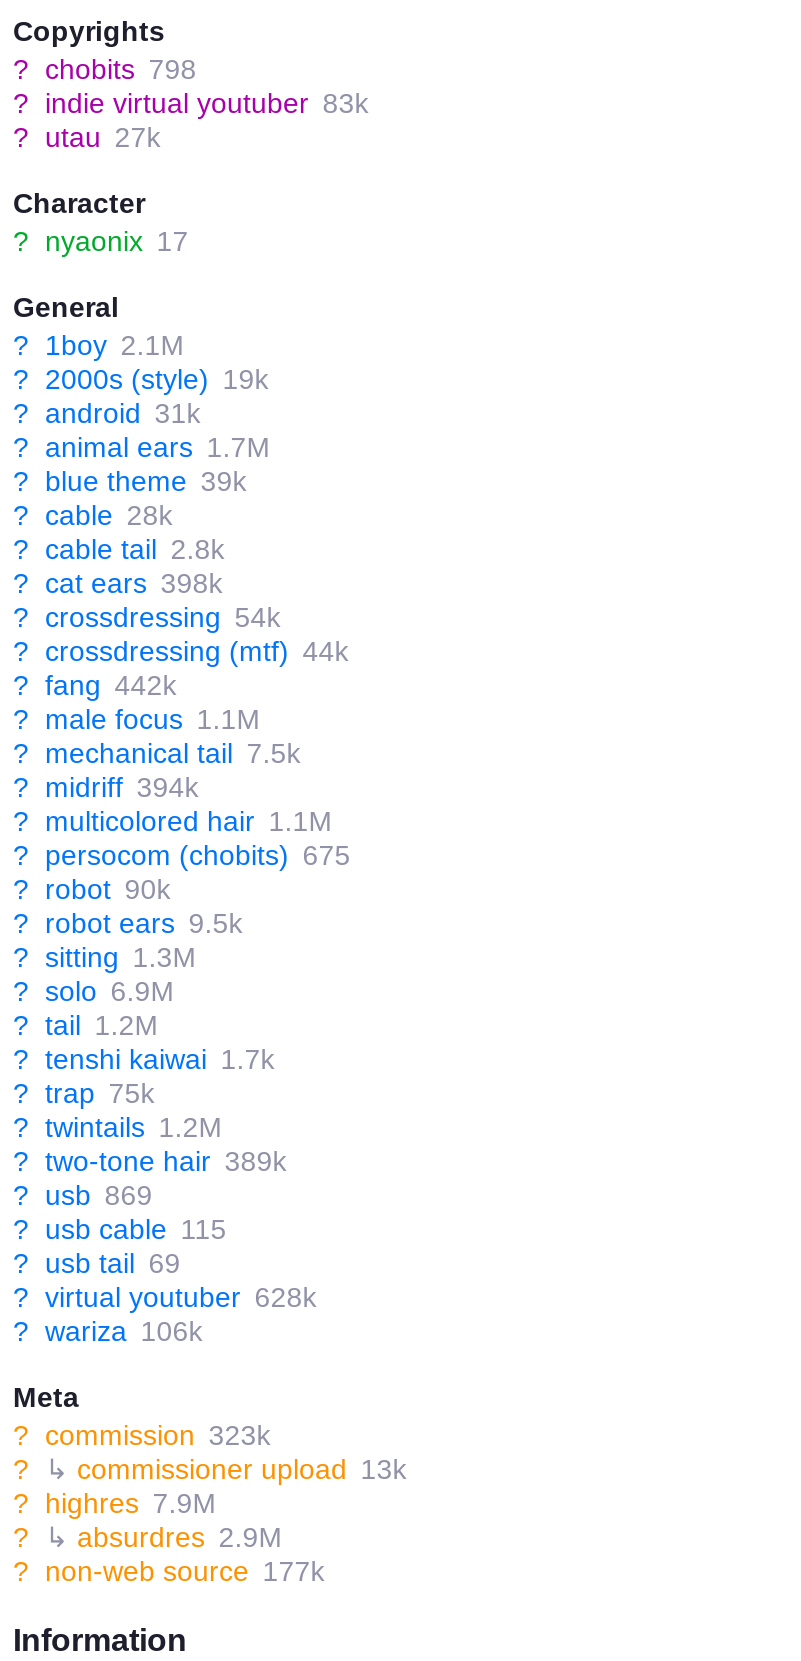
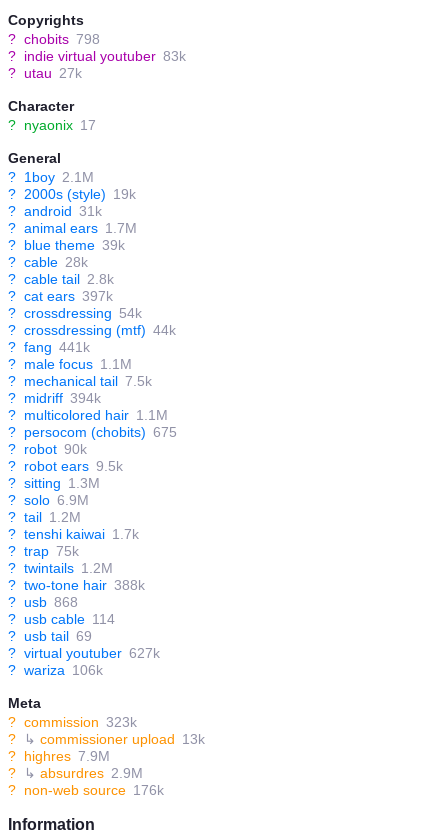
[13,566,223,598] ? cat ears 398k -> [8,288,113,304] ? cat ears 397k
[13,668,177,700] ? fang 442k -> [8,339,90,355] ? fang 441k
[13,1144,287,1176] ? two-tone hair 389k -> [8,577,145,593] ? two-tone hair 388k
[13,1178,153,1210] ? usb 869 -> [8,594,78,610] ? usb 868
[13,1212,227,1244] ? usb cable 115 -> [8,611,115,627] ? usb cable 114
[13,1280,317,1312] ? virtual youtuber 628k -> [8,645,160,661] ? virtual youtuber 627k
[13,1554,325,1586] ? non-web source 177k -> [8,782,164,798] ? non-web source 176k

